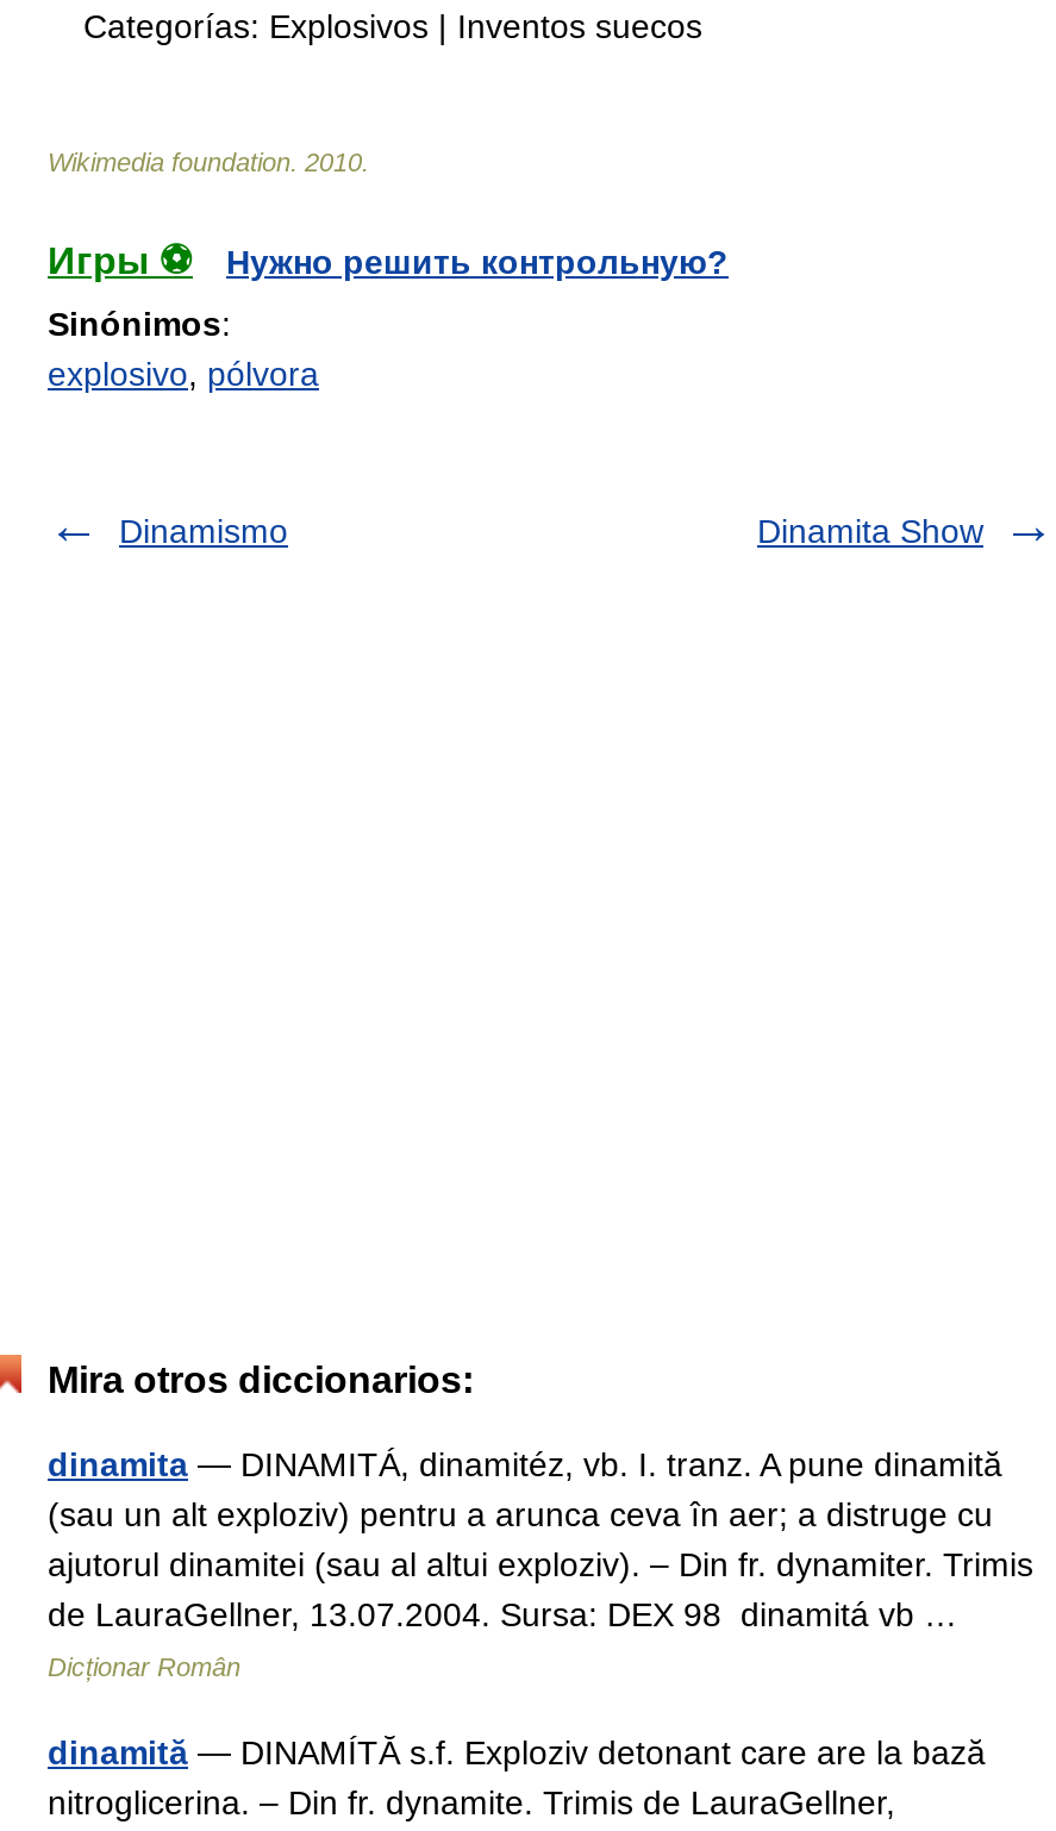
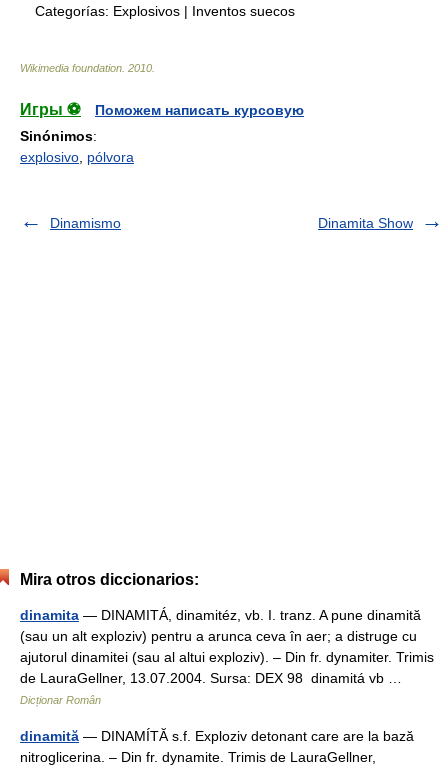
[226,243,729,281] Нужно решить контрольную? -> [95,102,304,118] Поможем написать курсовую

